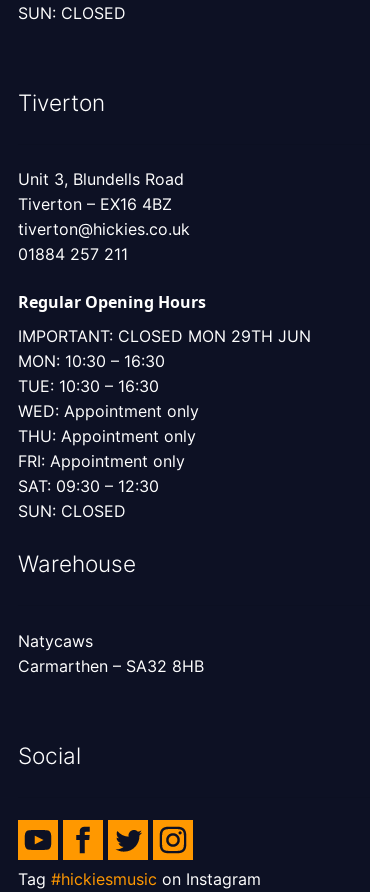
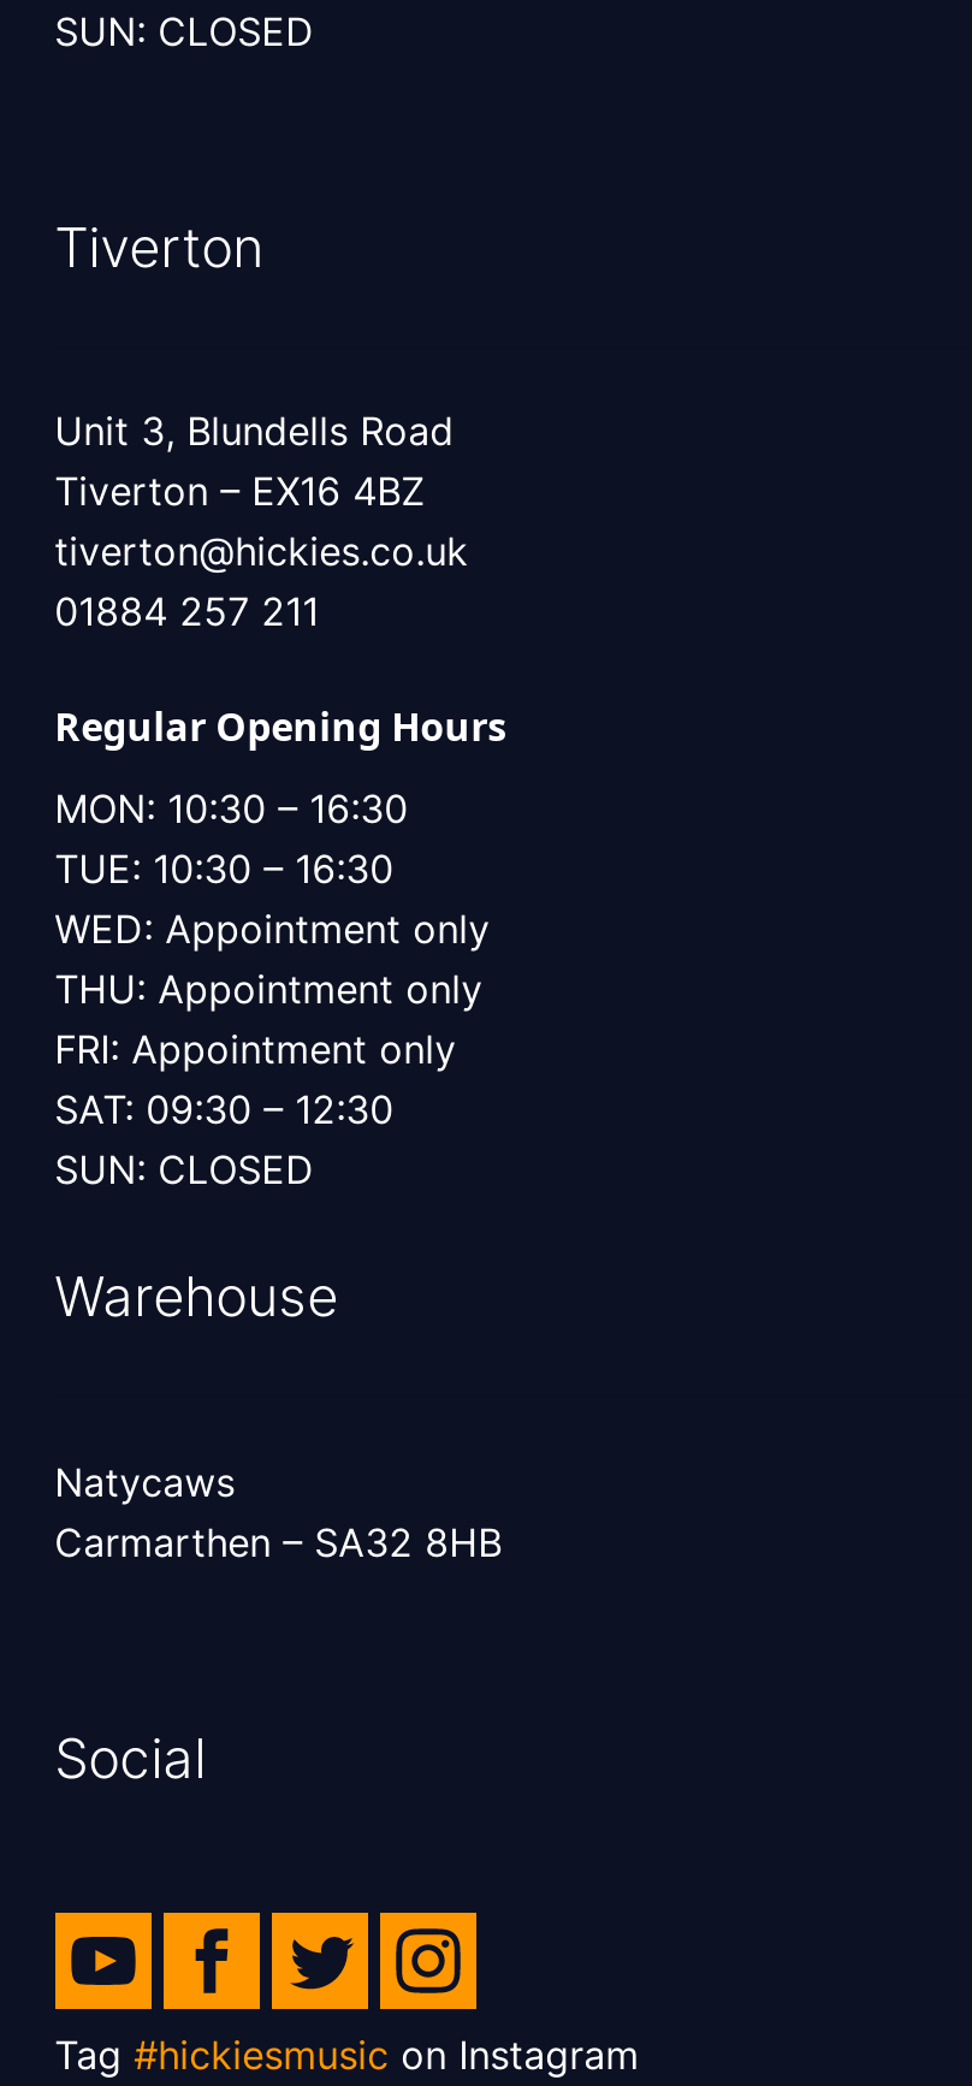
[18,326,311,346] IMPORTANT: CLOSED MON 29TH JUN -> none

